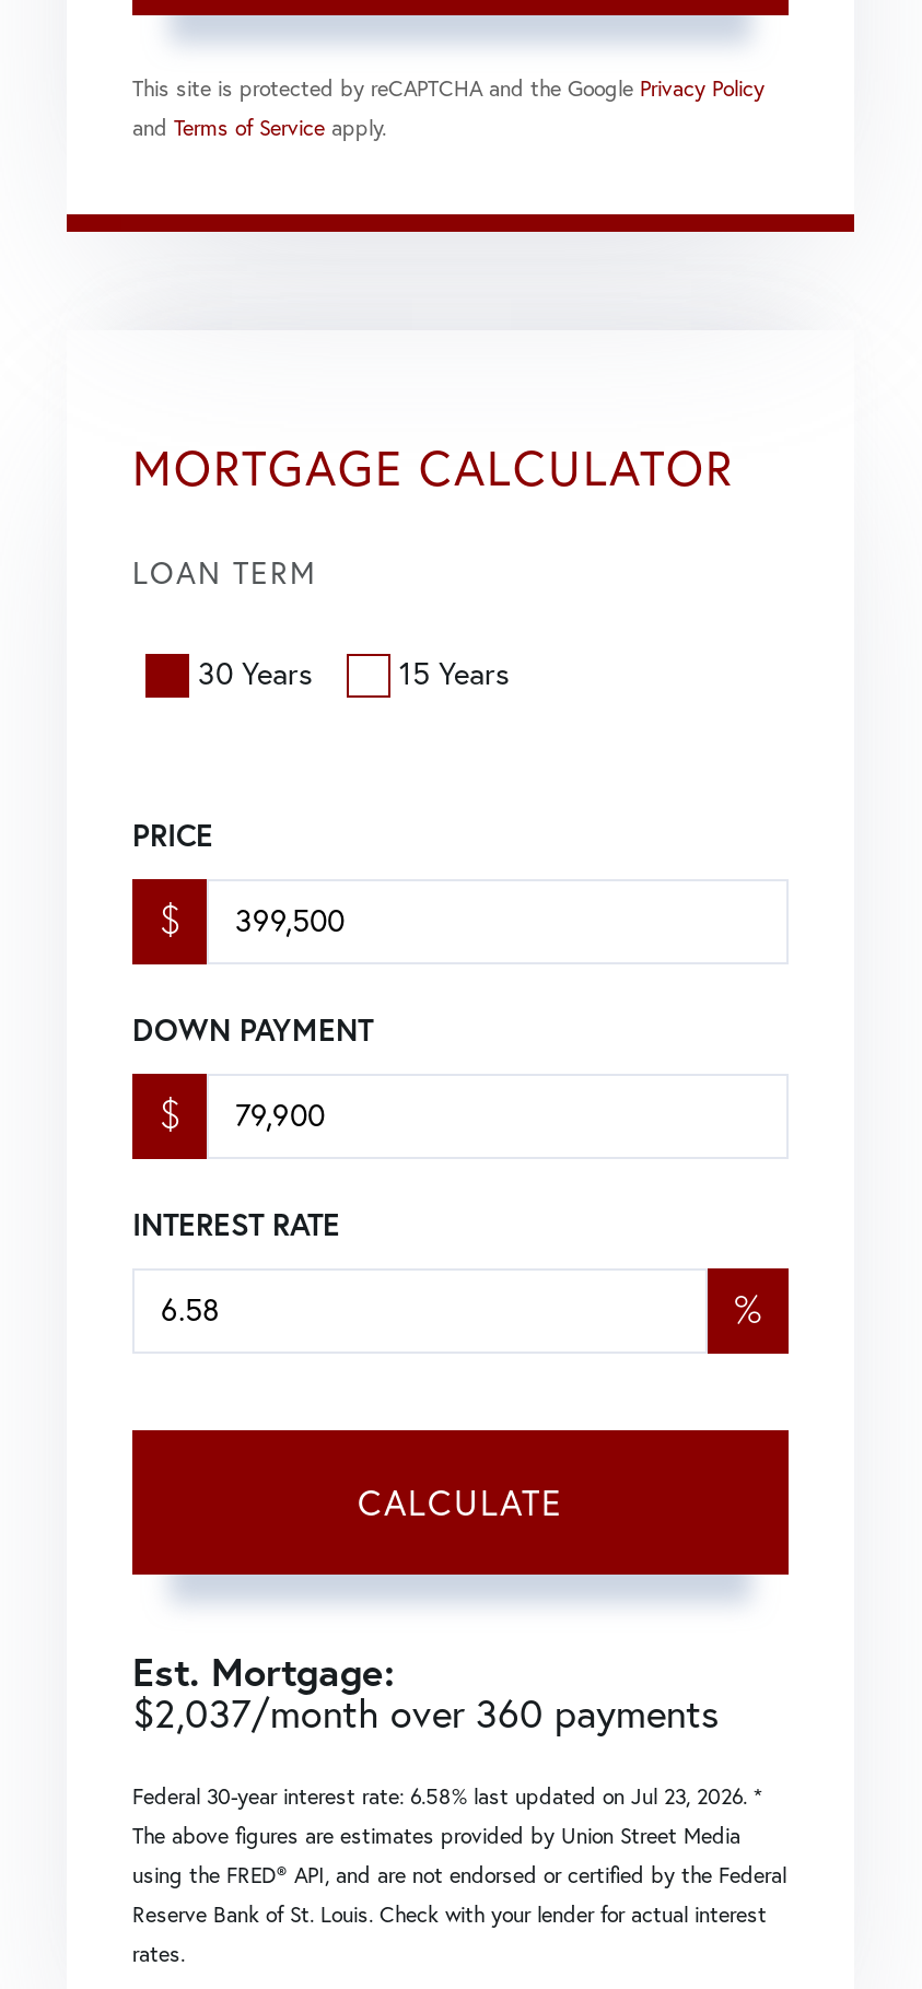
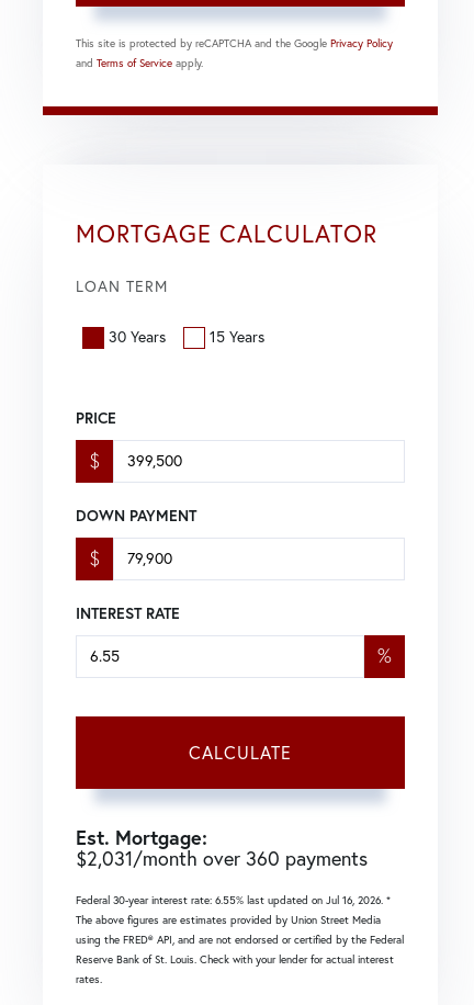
[132,1687,719,1738] $2,037/month over 360 payments -> [76,845,368,871] $2,031/month over 360 payments
[132,1781,762,1810] Federal 30-year interest rate: 6.58% last updated on Jul 23, 2026. * -> [76,893,391,907] Federal 30-year interest rate: 6.55% last updated on Jul 16, 2026. *

